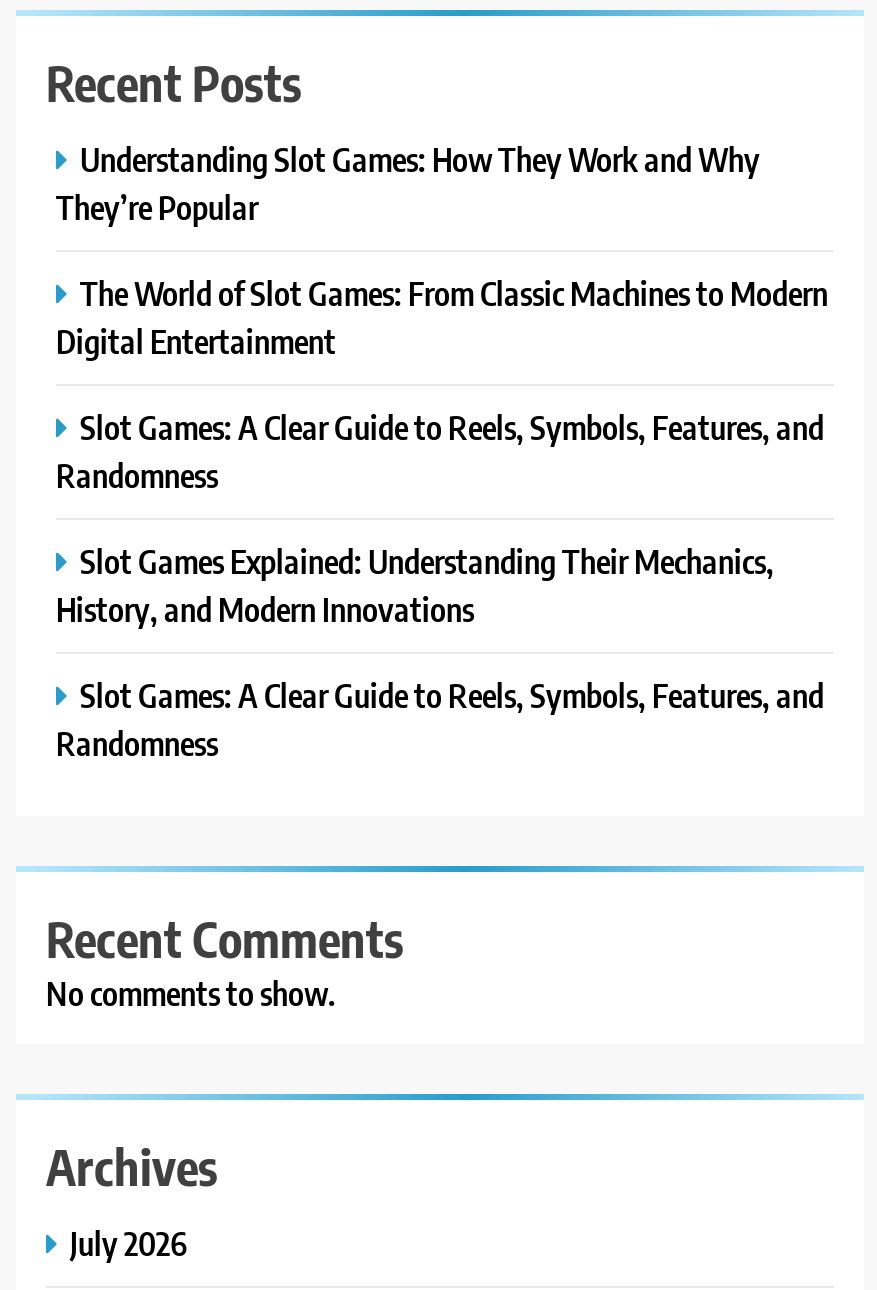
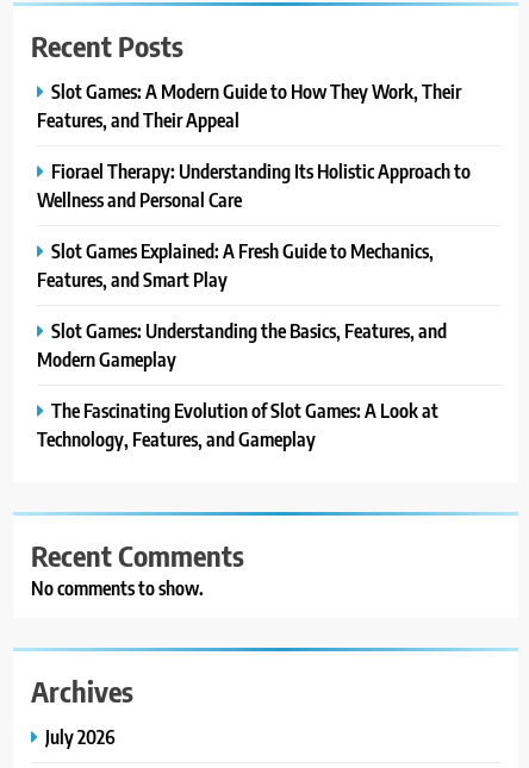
[56,137,760,227] Understanding Slot Games: How They Work and Why | They’re Popular -> [37,78,461,132] Slot Games: A Modern Guide to How They Work, Their | Features, and Their Appeal
[56,271,828,361] The World of Slot Games: From Classic Machines to Modern | Digital Entertainment -> [37,158,471,212] Fiorael Therapy: Understanding Its Holistic Approach to | Wellness and Personal Care
[56,405,824,495] Slot Games: A Clear Guide to Reels, Symbols, Features, and | Randomness -> [37,238,434,291] Slot Games Explained: A Fresh Guide to Mechanics, | Features, and Smart Play
[56,539,774,629] Slot Games Explained: Understanding Their Mechanics, | History, and Modern Innovations -> [37,318,447,371] Slot Games: Understanding the Basics, Features, and | Modern Gameplay
[56,673,824,763] Slot Games: A Clear Guide to Reels, Symbols, Features, and | Randomness -> [37,397,438,451] The Fascinating Evolution of Slot Games: A Look at | Technology, Features, and Gameplay

